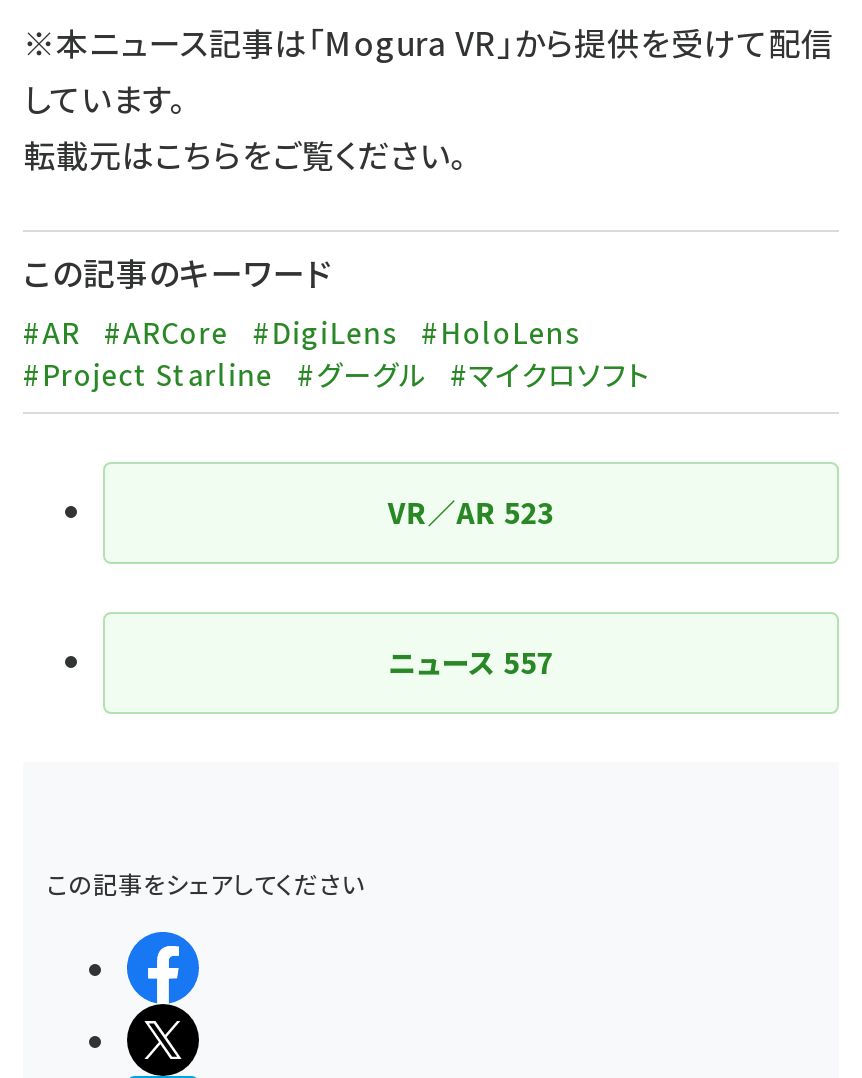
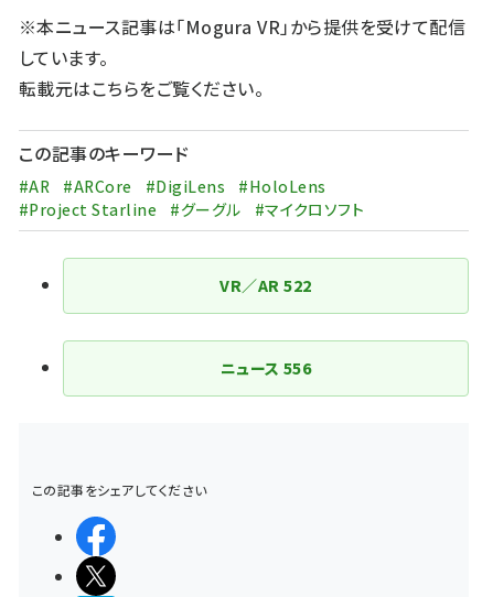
[388,492,554,532] VR／AR 523 -> [220,274,312,296] VR／AR 522
[388,642,554,682] ニュース557 -> [220,357,311,379] ニュース556

